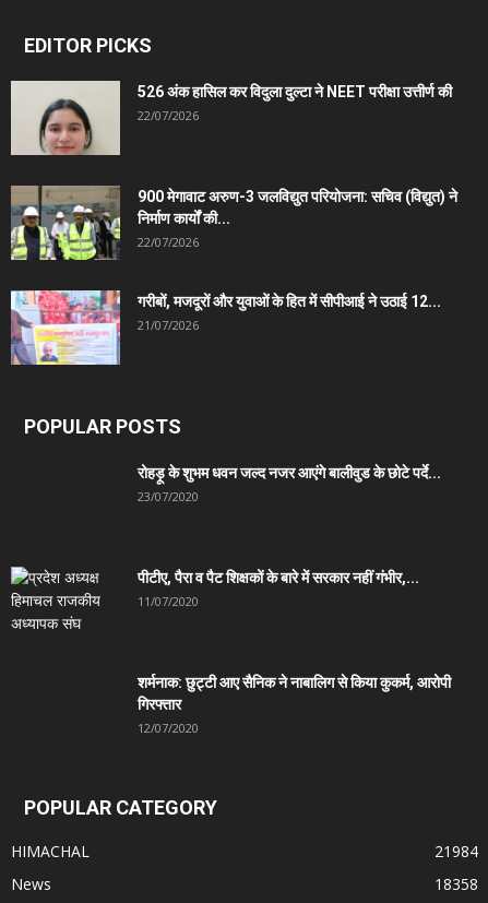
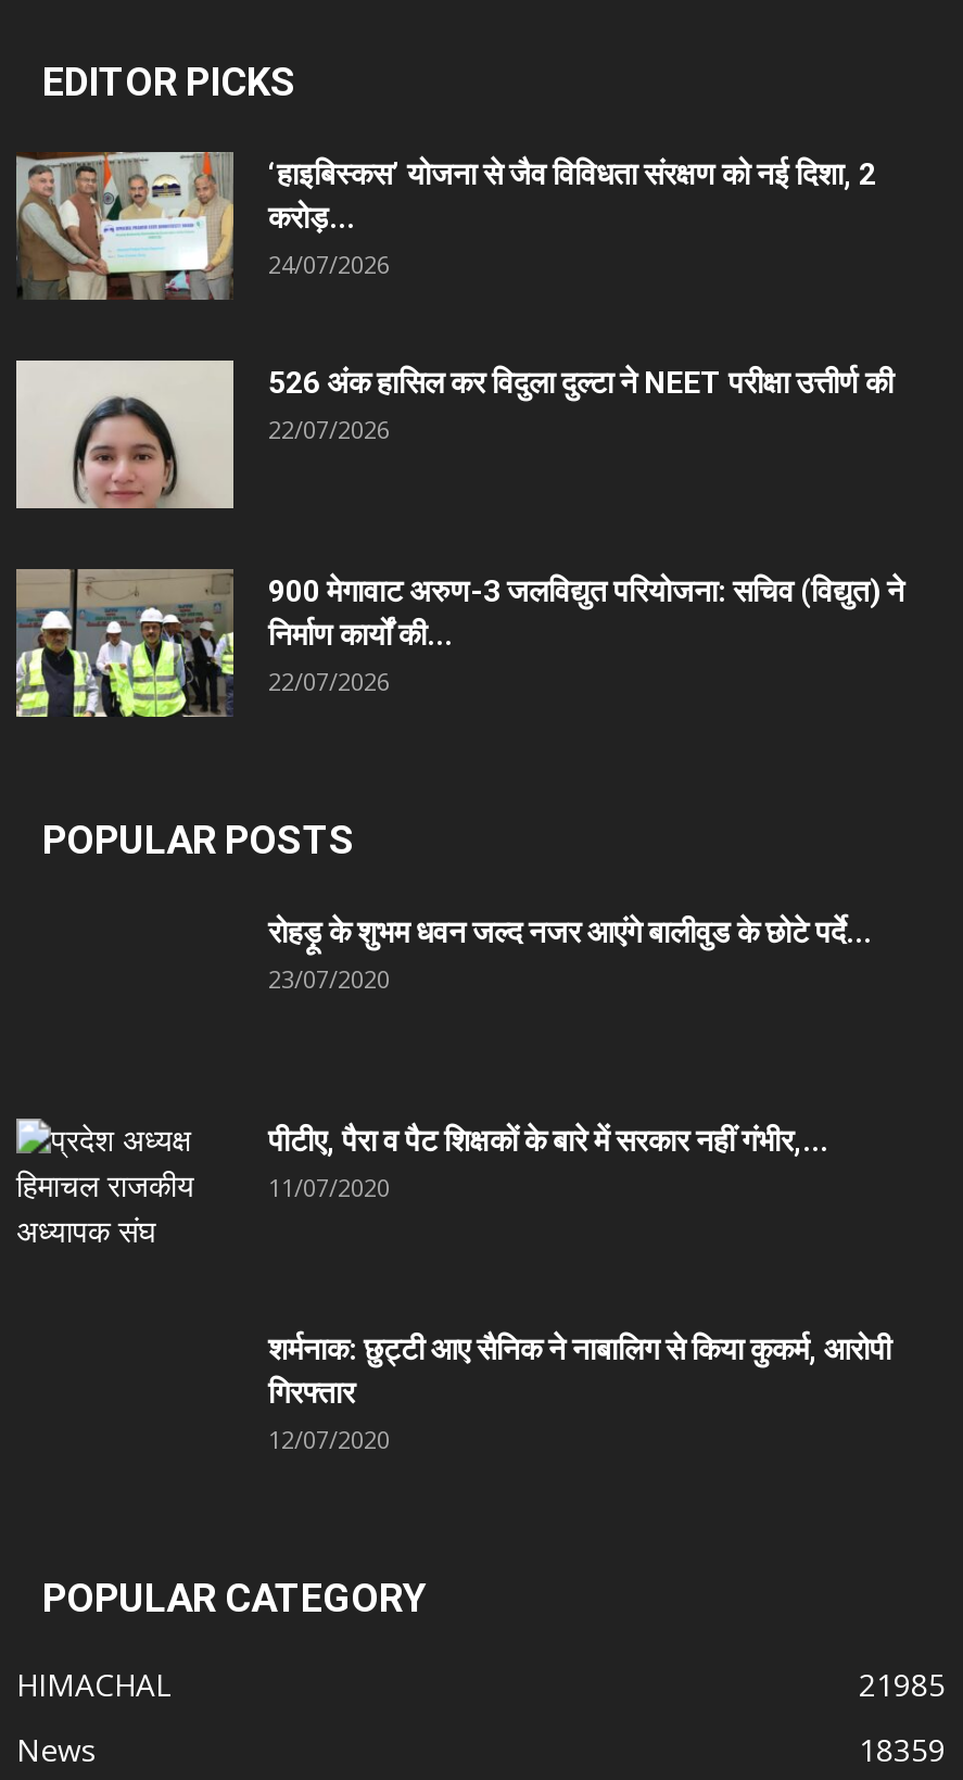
none -> [16,150,876,300] [image] | ‘हाइबिस्कस’ योजना से जैव विविधता संरक्षण को नई दिशा, 2 | करोड़... | 24/07/2026
moved [19,82,457,249] -> [31,364,904,696]: [image] | 526 अंक हासिल कर विदुला दुल्टा ने NEET परीक्षा उत्तीर्ण की | 22/07/2026 | 900 मेगावाट अरुण-3 जलविद्युत परियोजना: सचिव (विद्युत) ने | निर्माण कार्यों की... | 22/07/2026
[10,289,441,366] [image] | गरीबों, मजदूरों और युवाओं के हित में सीपीआई ने उठाई 12... | 21/07/2026 -> none
[435,840,478,861] 21984 -> [859,1663,946,1704] 21985
[435,873,478,894] 18358 -> [859,1728,946,1769] 18359

